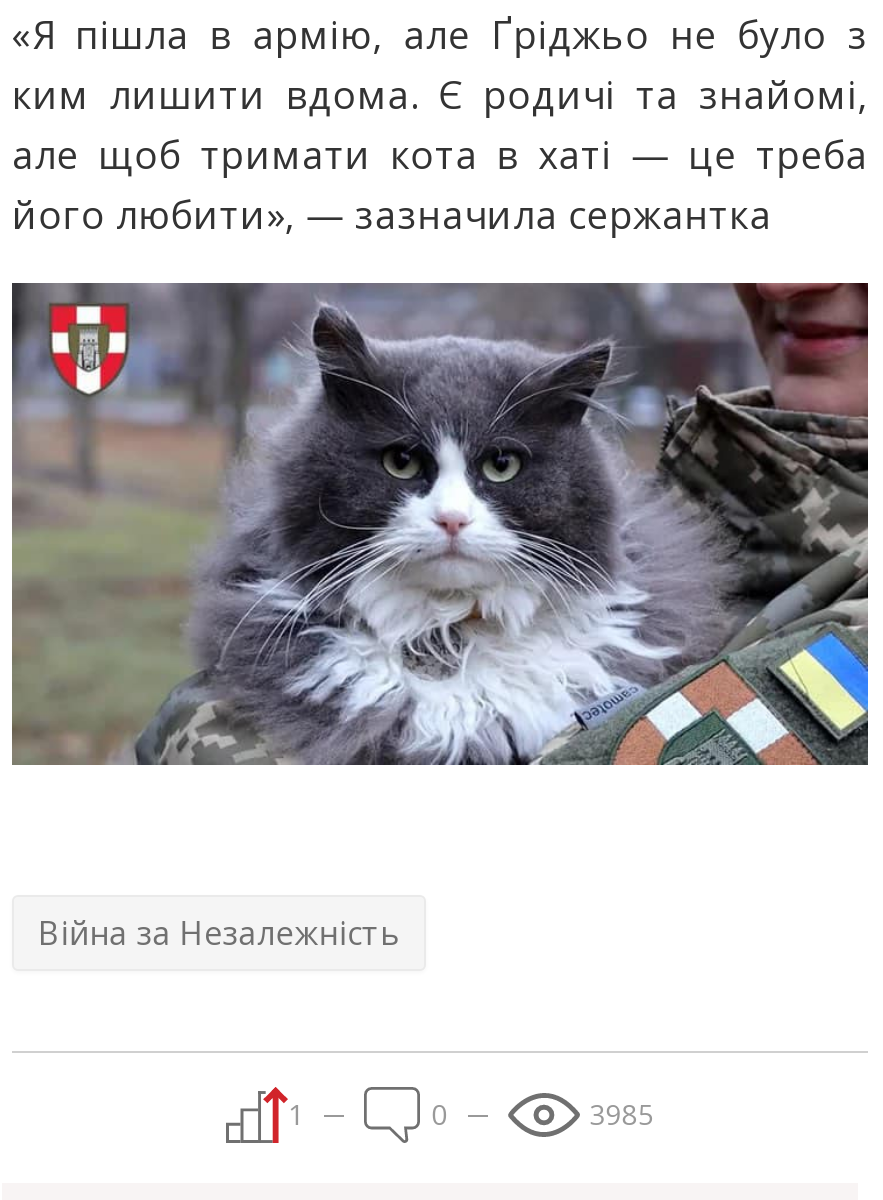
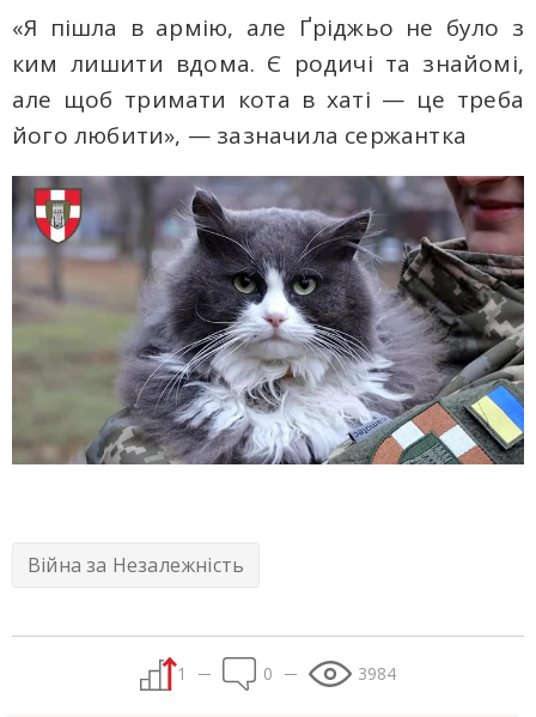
[590,1096,654,1134] 3985 -> [357,662,396,685] 3984

